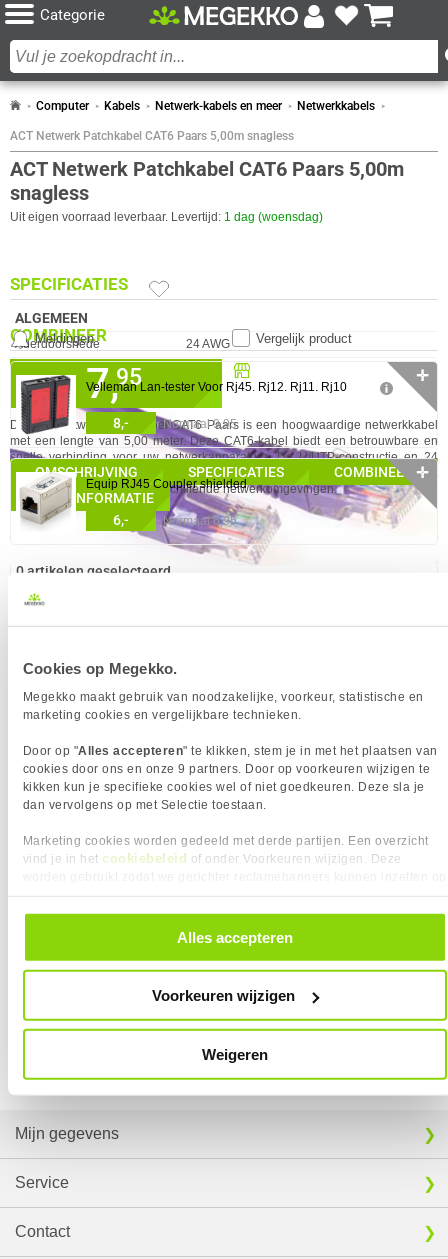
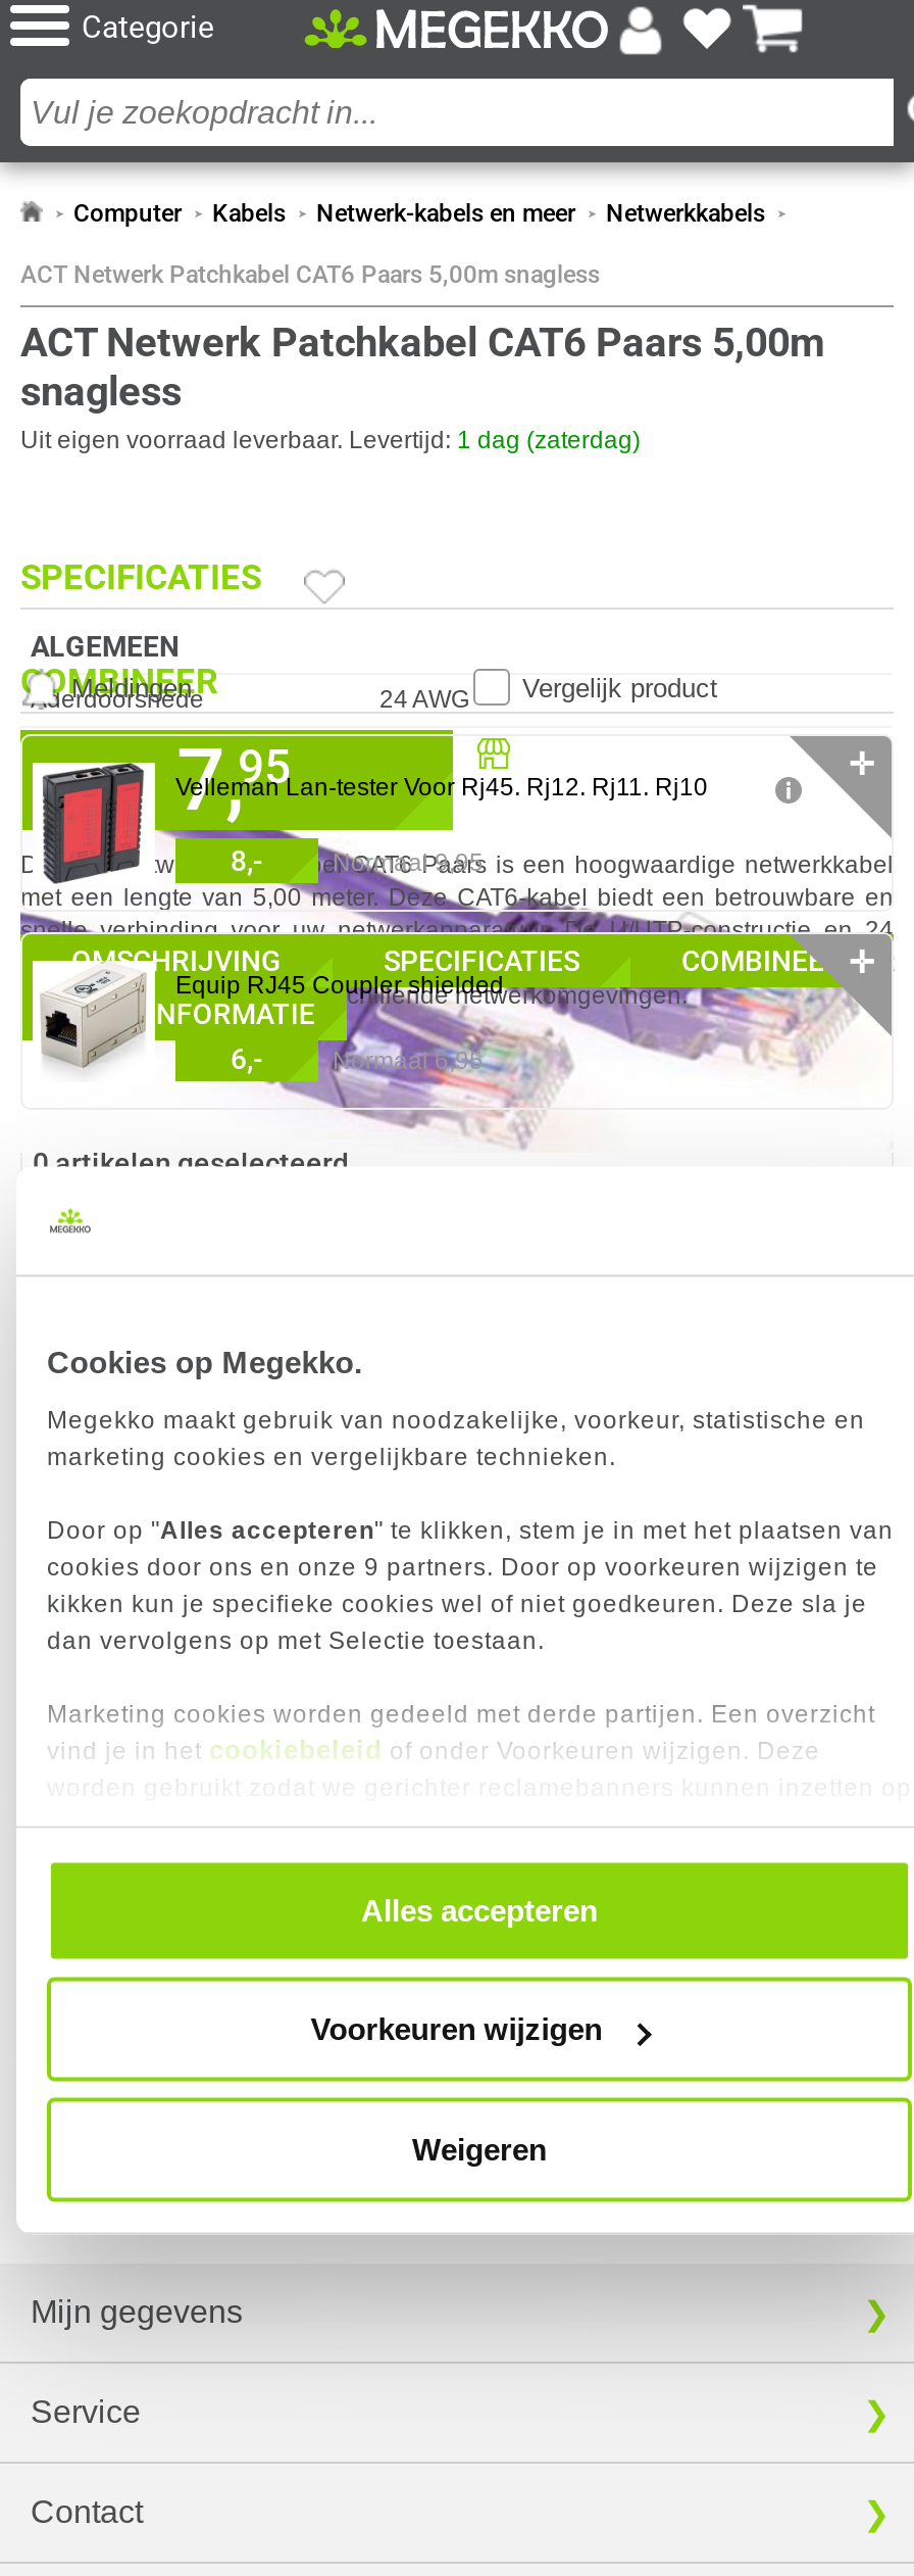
[10,210,323,224] Uit eigen voorraad leverbaar. Levertijd: 1 dag (woensdag) -> [20,426,641,454] Uit eigen voorraad leverbaar. Levertijd: 1 dag (zaterdag)

